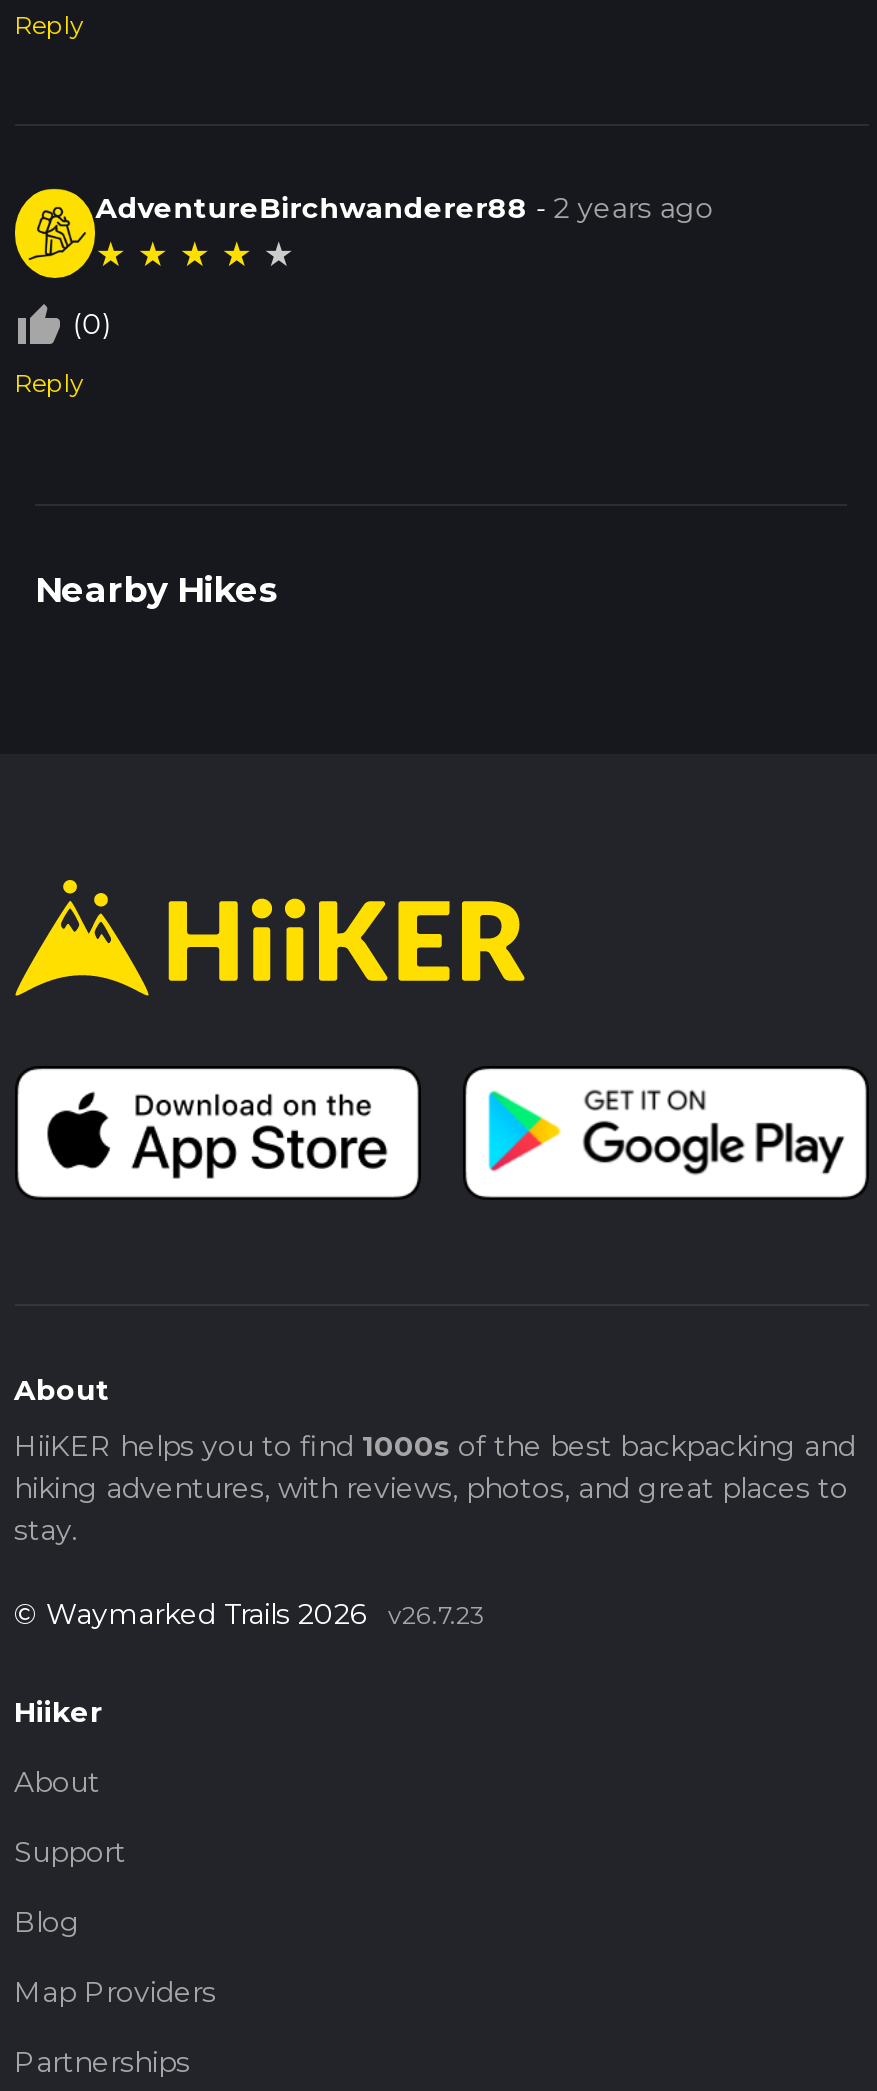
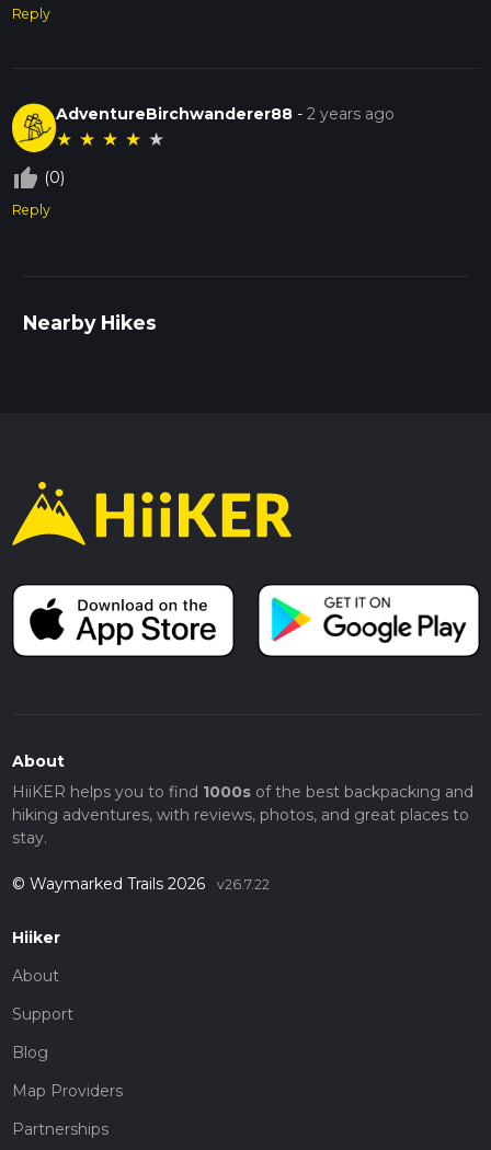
[14,1595,484,1631] © Waymarked Trails 2026 v26.7.23 -> [12,874,269,893] © Waymarked Trails 2026 v26.7.22

